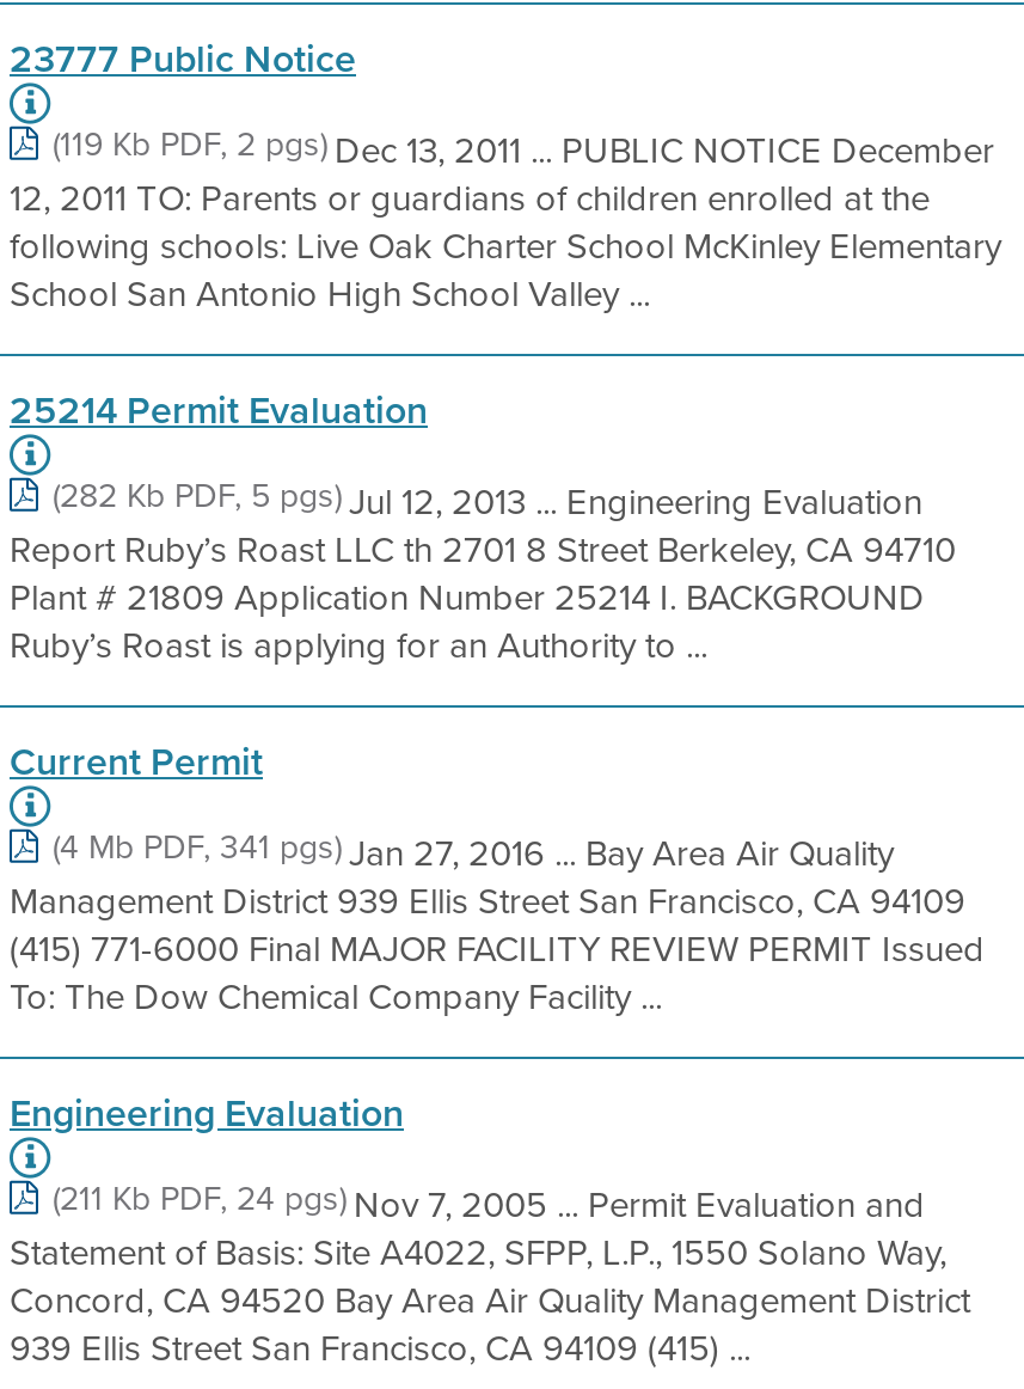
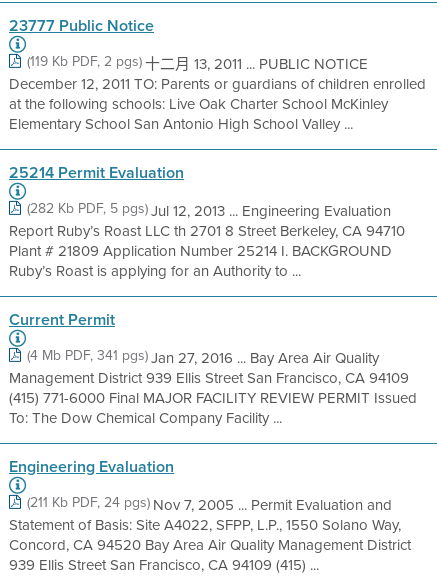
[10,120,1001,318] (119 Kb PDF, 2 pgs) Dec 13, 2011 ... PUBLIC NOTICE December | 12, 2011 TO: Parents or guardians of children enrolled at the | following schools: Live Oak Charter School McKinley Elementary | School San Antonio High School Valley ... -> [9,51,426,134] (119 Kb PDF, 2 pgs) 十二月 13, 2011 ... PUBLIC NOTICE | December 12, 2011 TO: Parents or guardians of children enrolled | at the following schools: Live Oak Charter School McKinley | Elementary School San Antonio High School Valley ...

